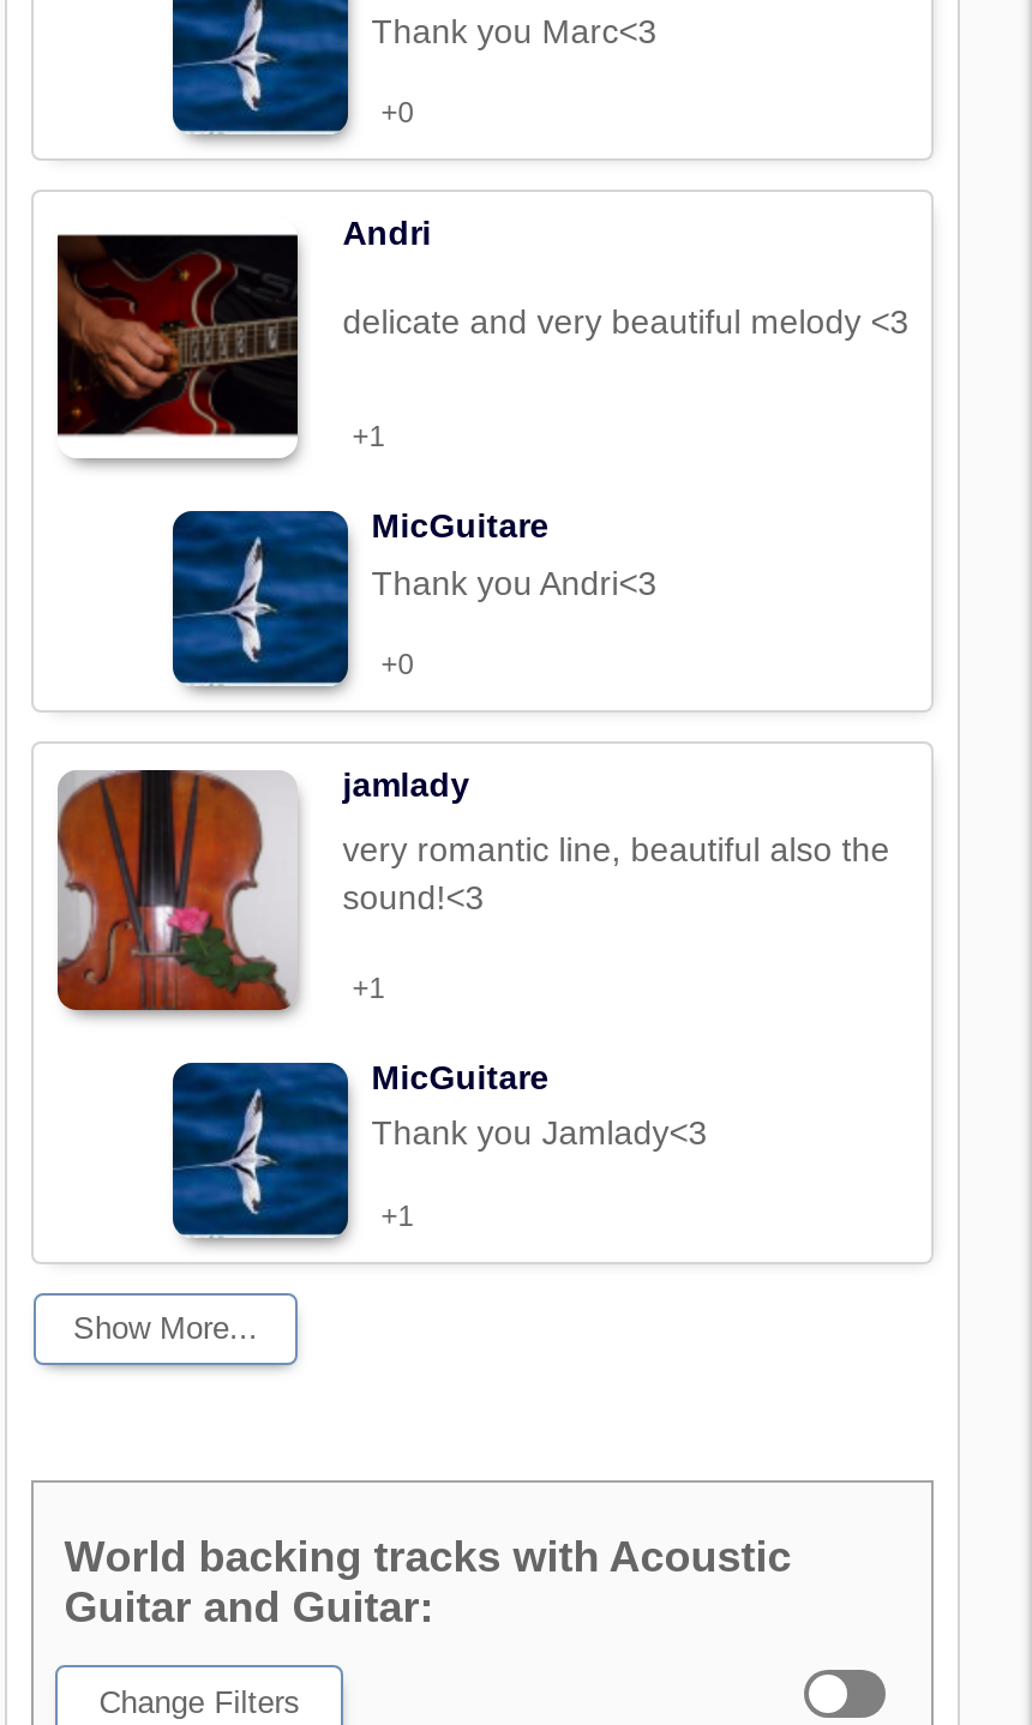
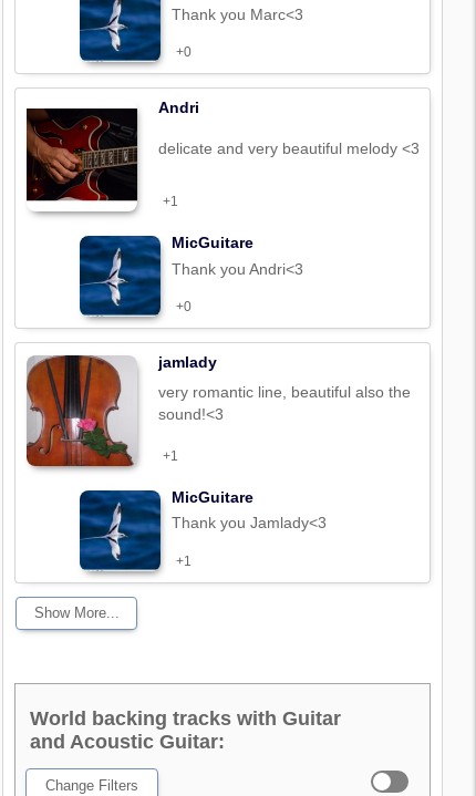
[64,1532,792,1580] World backing tracks with Acoustic -> [30,707,341,729] World backing tracks with Guitar
[64,1583,434,1631] Guitar and Guitar: -> [30,730,224,752] and Acoustic Guitar:

